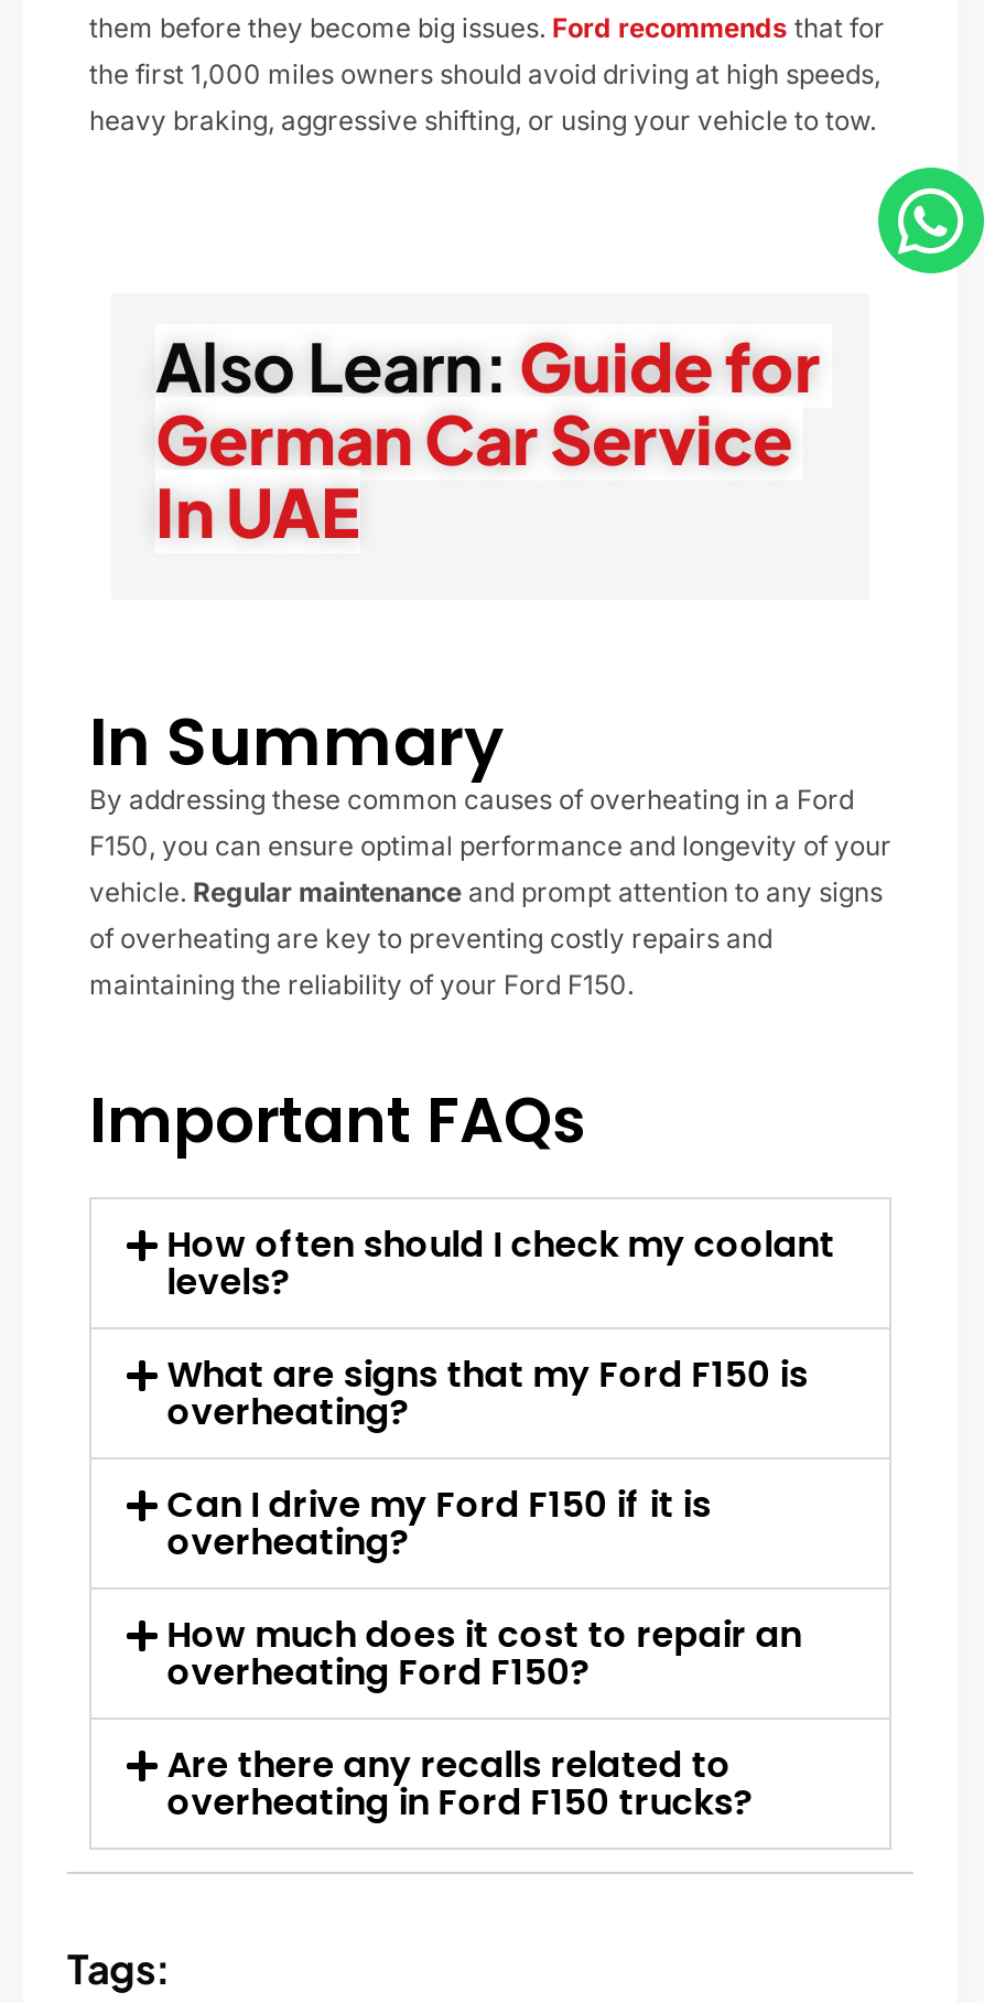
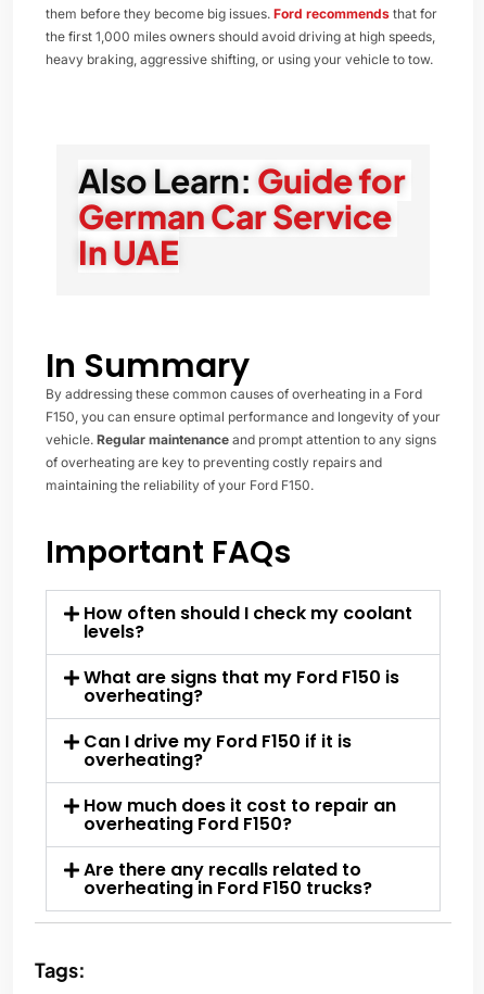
[876,165,977,276] [image] -> none

